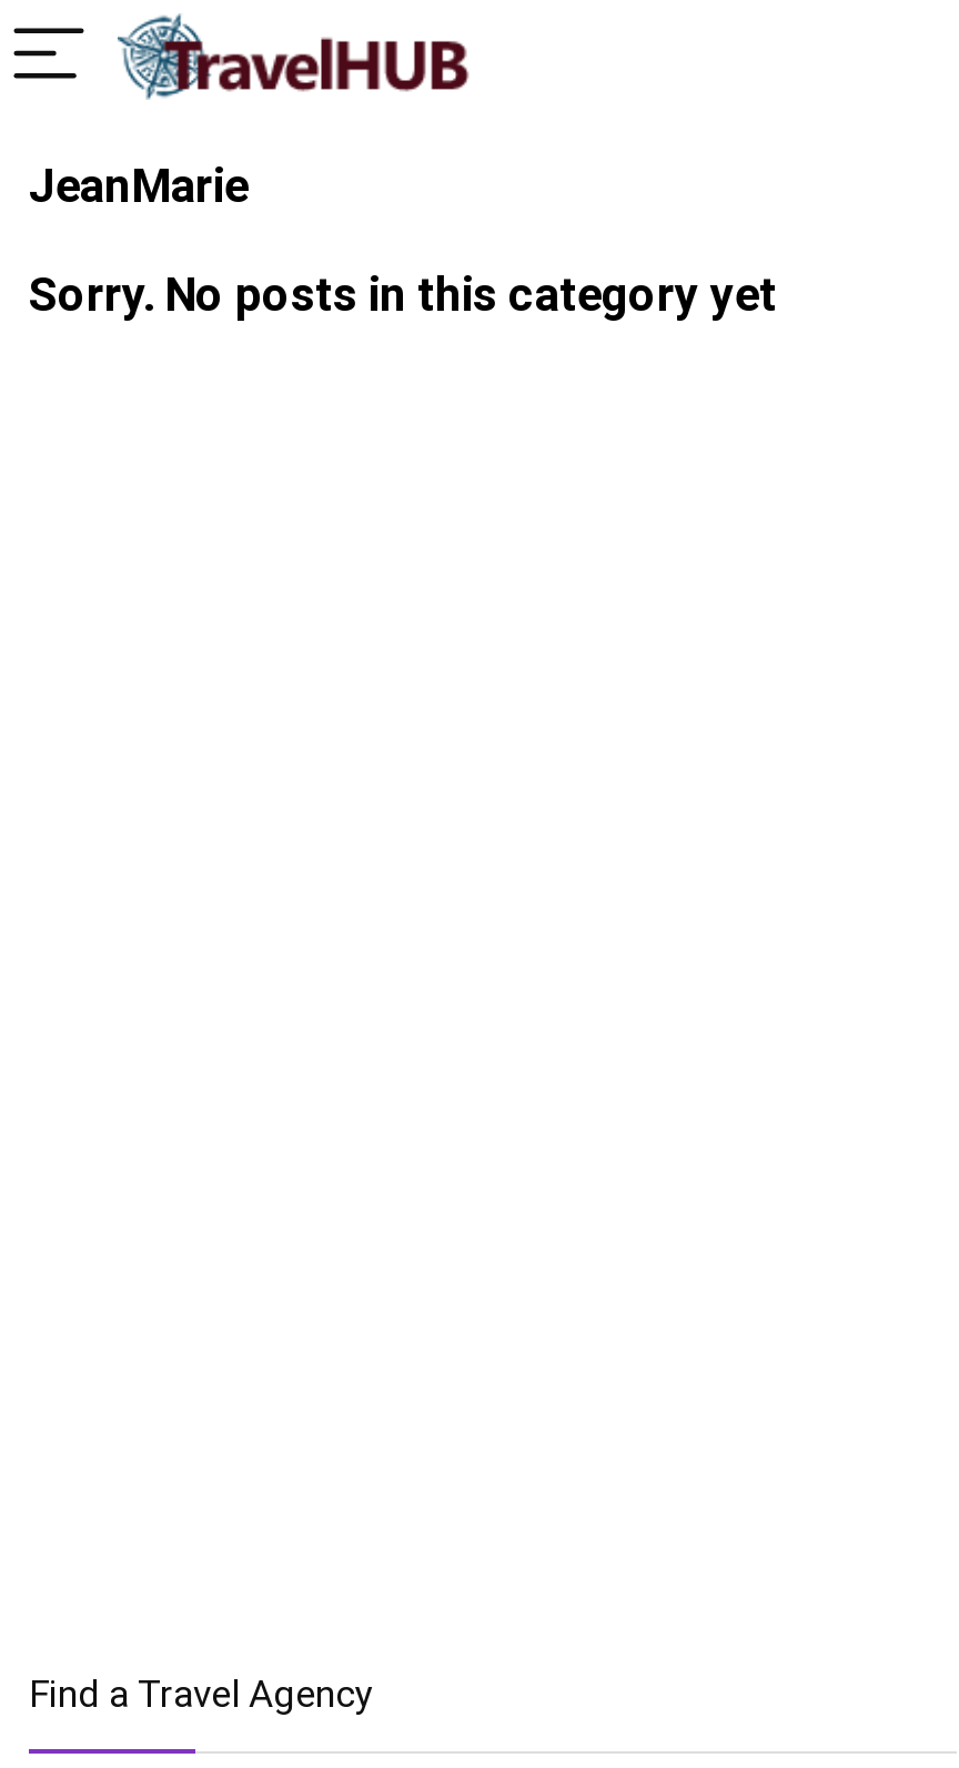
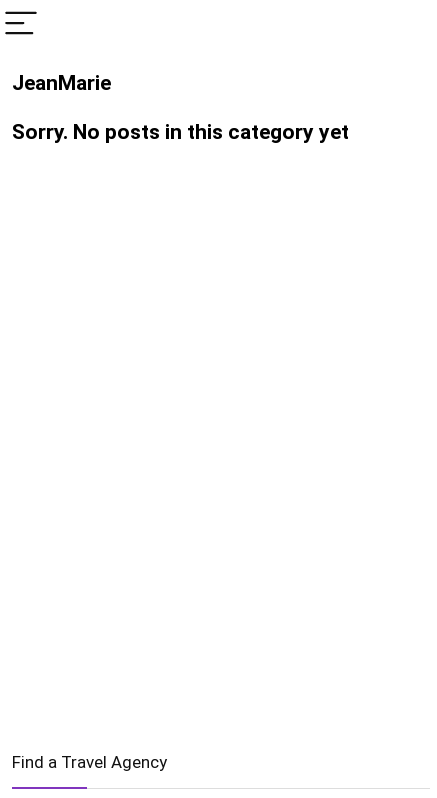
[115,13,471,100] [image] -> none

